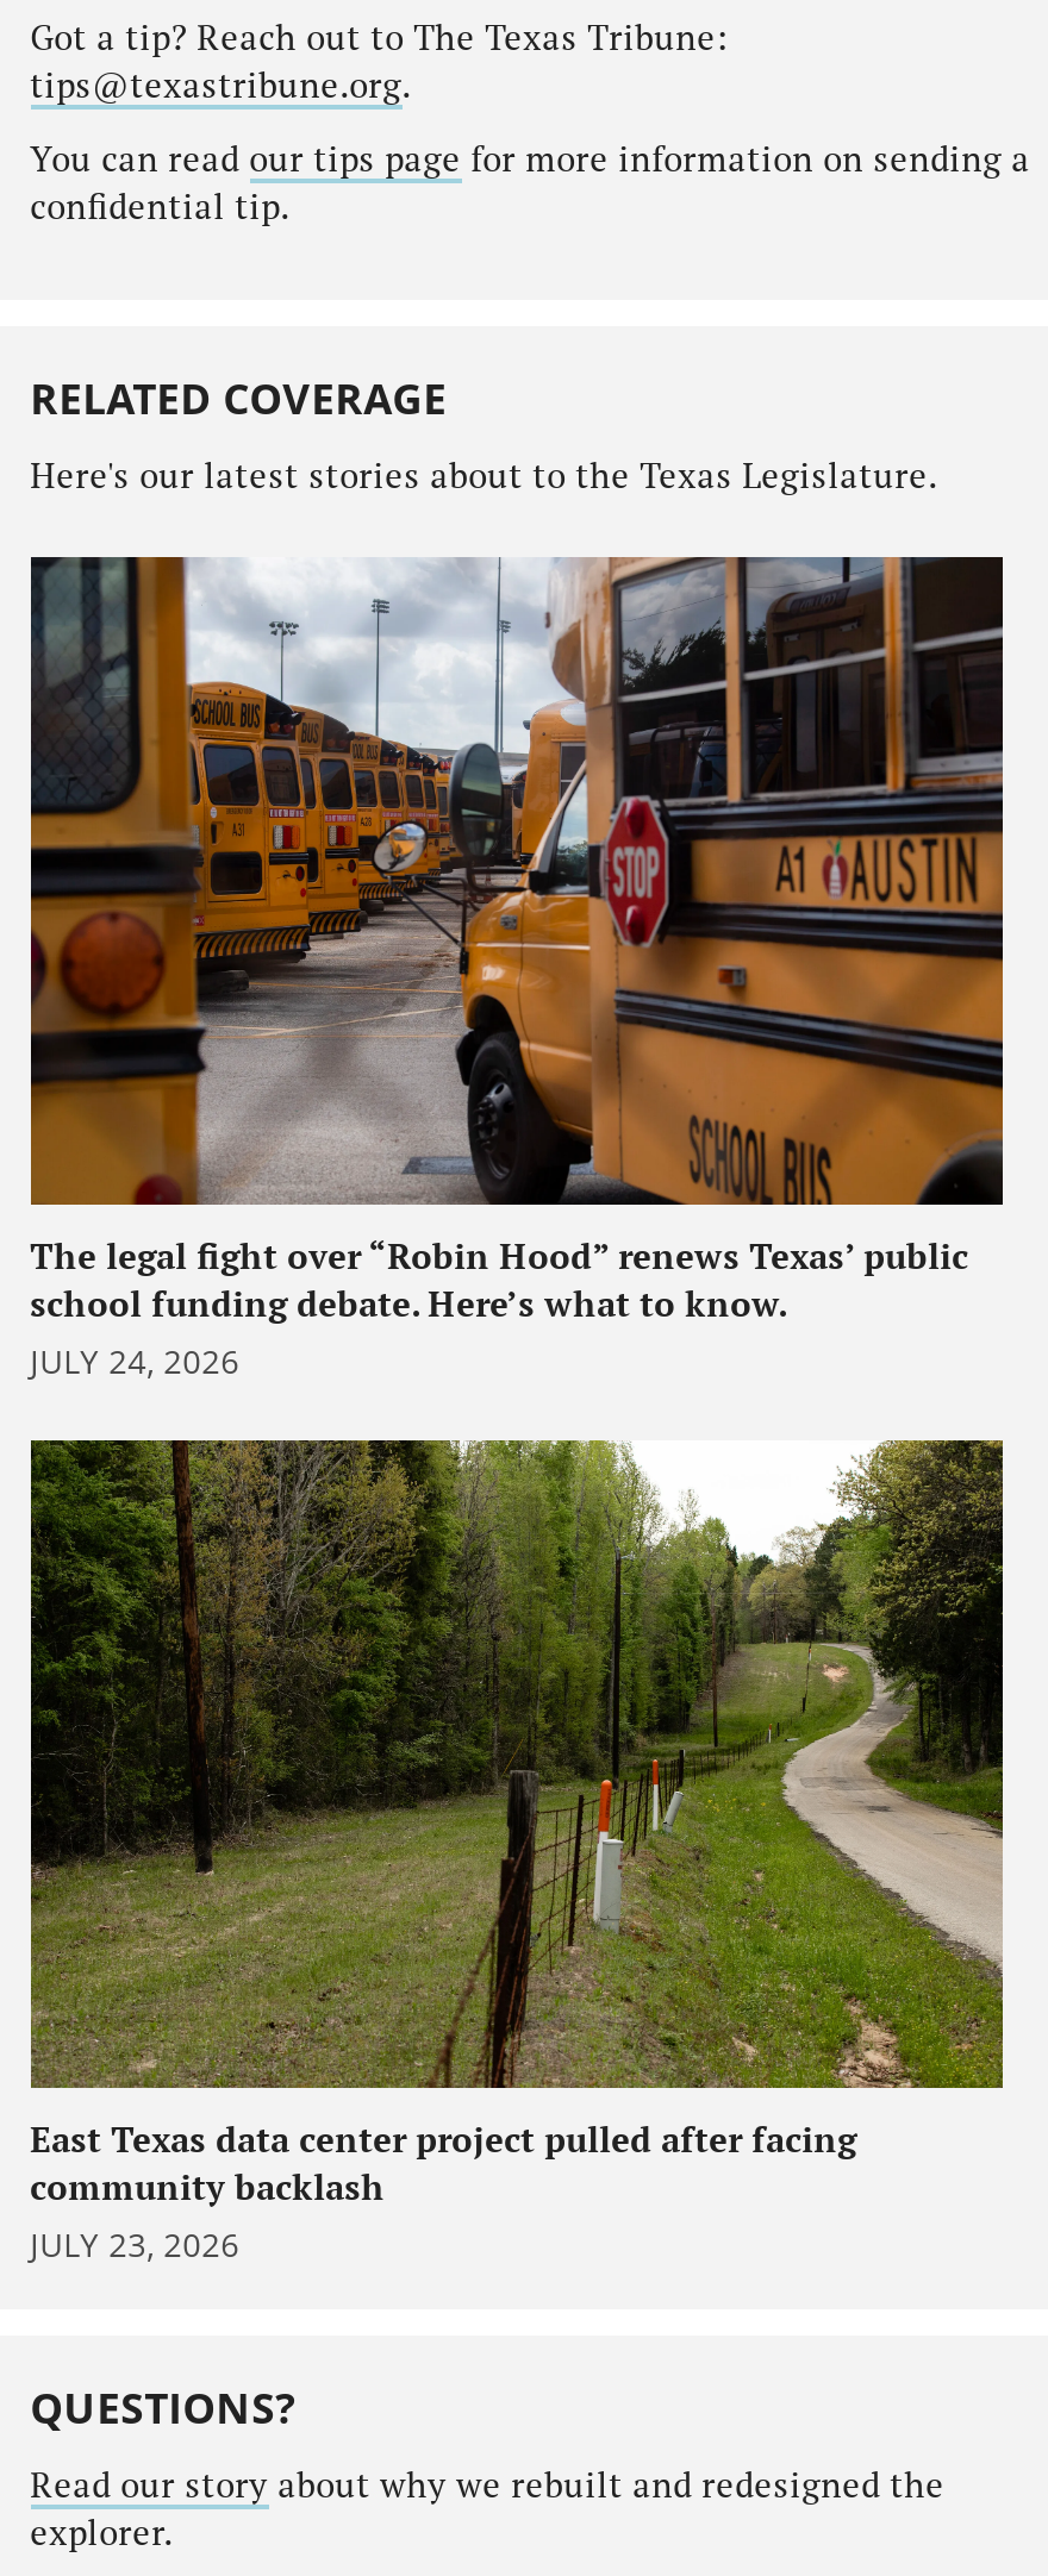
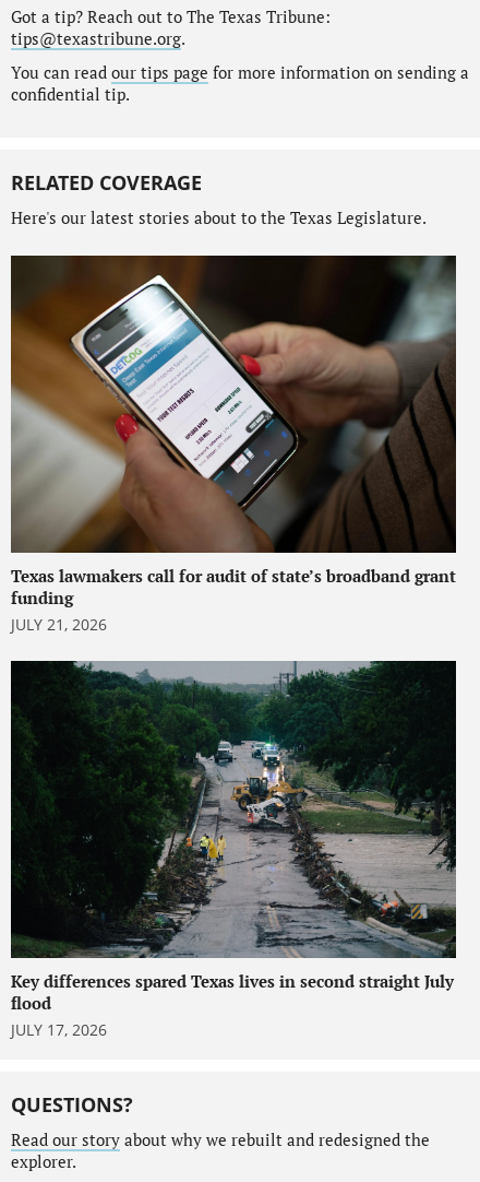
[29,555,1005,1383] [image] | The legal fight over “Robin Hood” renews Texas’ public | school funding debate. Here’s what to know. | JULY 24, 2026 -> [10,255,457,635] [image] | Texas lawmakers call for audit of state’s broadband grant | funding | JULY 21, 2026
[29,1438,1005,2267] [image] | East Texas data center project pulled after facing | community backlash | JULY 23, 2026 -> [10,660,456,1040] [image] | Key differences spared Texas lives in second straight July | flood | JULY 17, 2026

